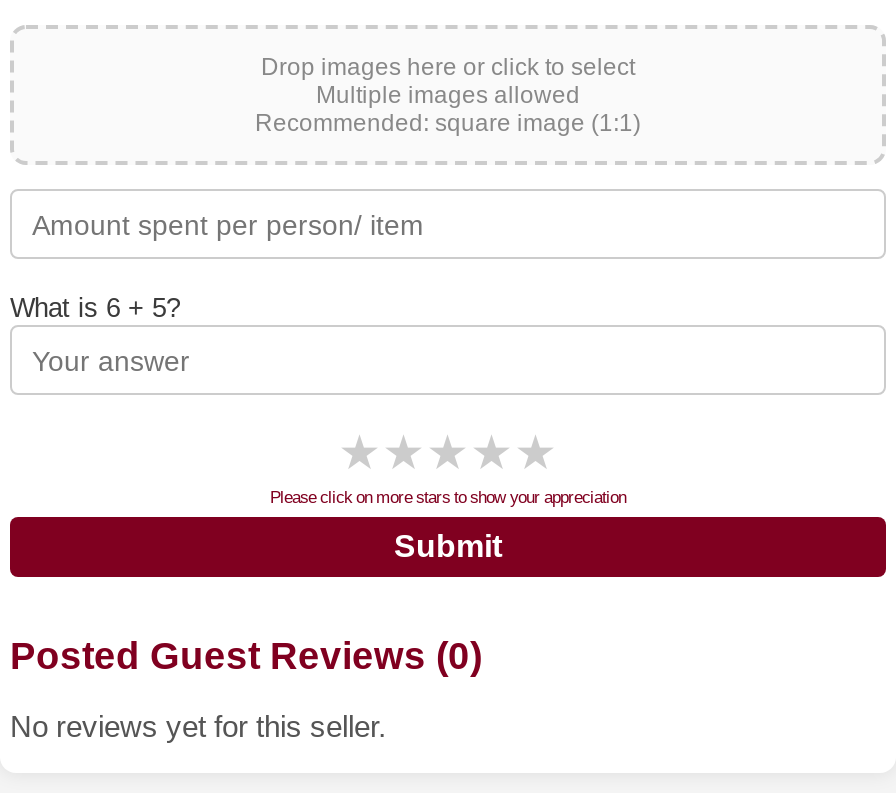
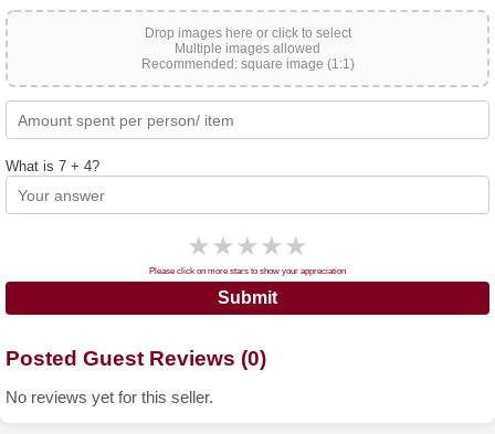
[10,293,180,323] What is 6 + 5? -> [6,158,99,174] What is 7 + 4?

